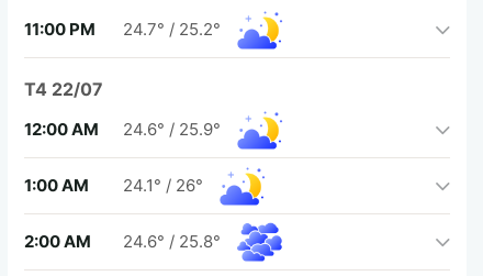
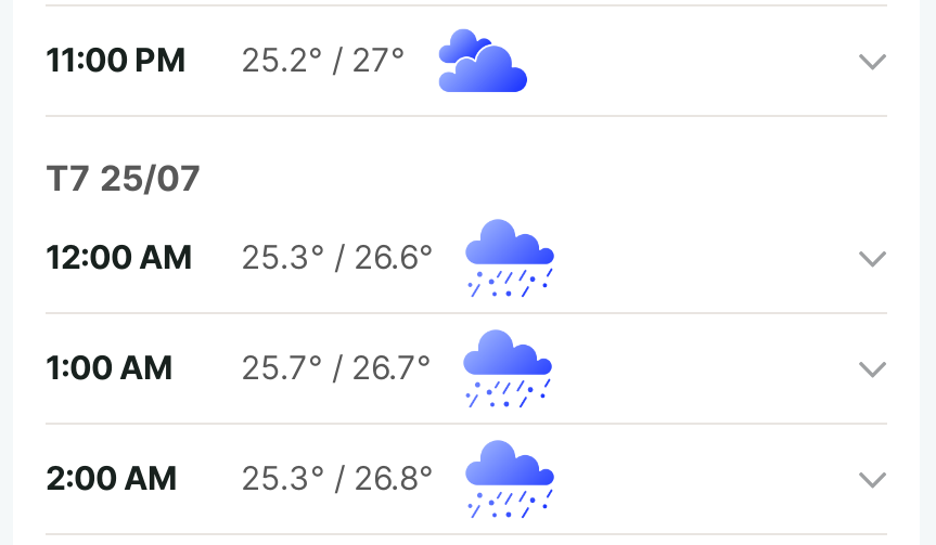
[24,11,283,51] [image] | 11:00 PM 24.7° / 25.2° -> [46,26,553,100] [image] | 11:00 PM 25.2° / 27°
[24,78,103,100] T4 22/07 -> [46,156,202,199] T7 25/07
[24,110,283,151] [image] | 12:00 AM 24.6° / 25.9° -> [46,217,557,297] [image] | 12:00 AM 25.3° / 26.6°
[24,166,280,207] [image] | 1:00 AM 24.1° / 26° -> [46,327,555,410] [image] | 1:00 AM 25.7° / 26.7°
[24,222,282,263] [image] | 2:00 AM 24.6° / 25.8° -> [46,438,553,518] [image] | 2:00 AM 25.3° / 26.8°

